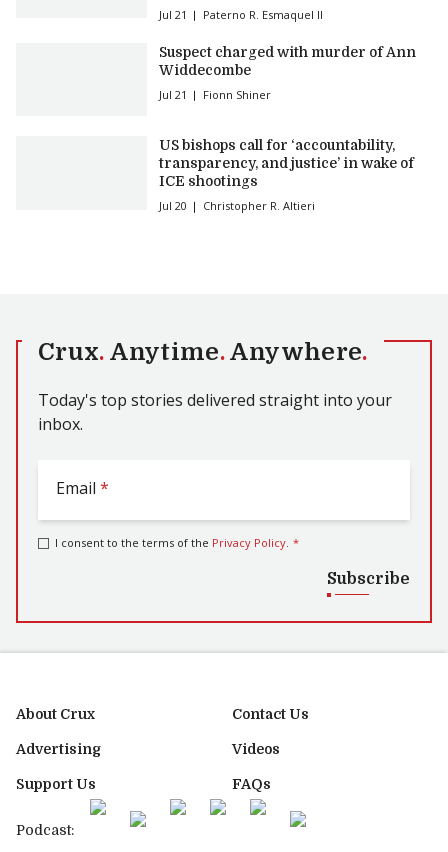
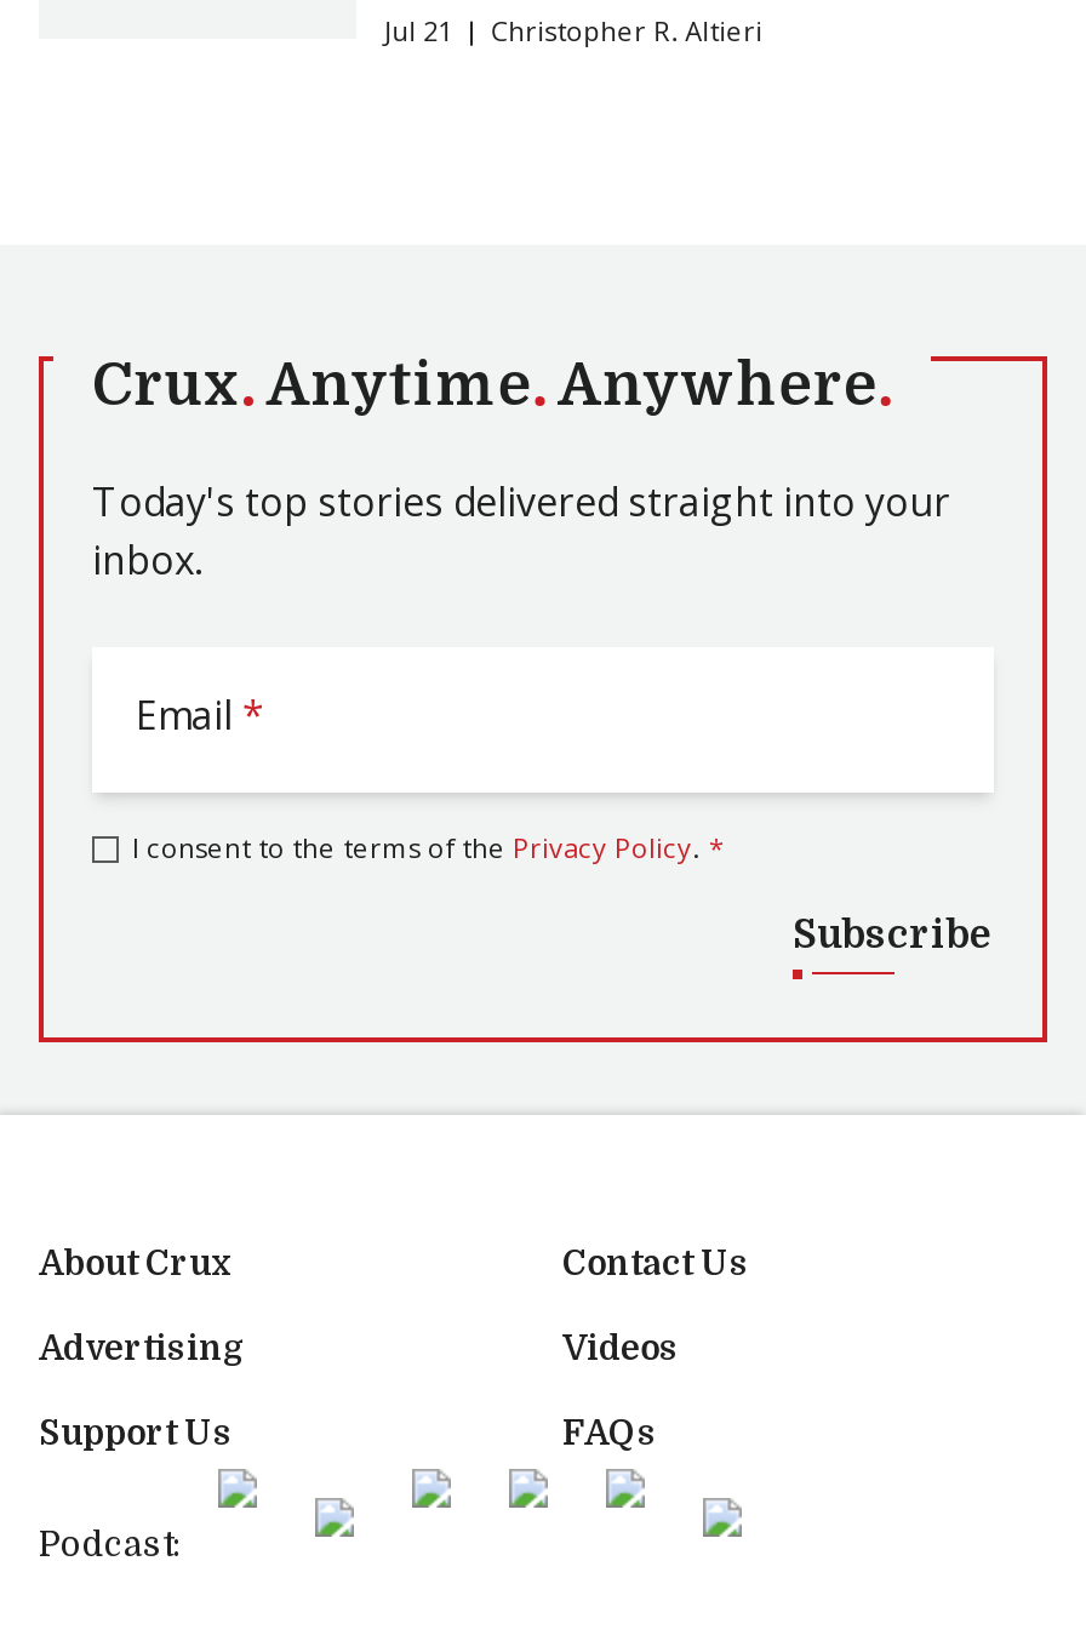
[159,7,416,213] Paterno R. Esmaquel II | Suspect charged with murder of Ann | Widdecombe | Jul 21 | Fionn Shiner | US bishops call for ‘accountability, | transparency, and justice’ in wake of | ICE shootings | Jul 20 -> none

